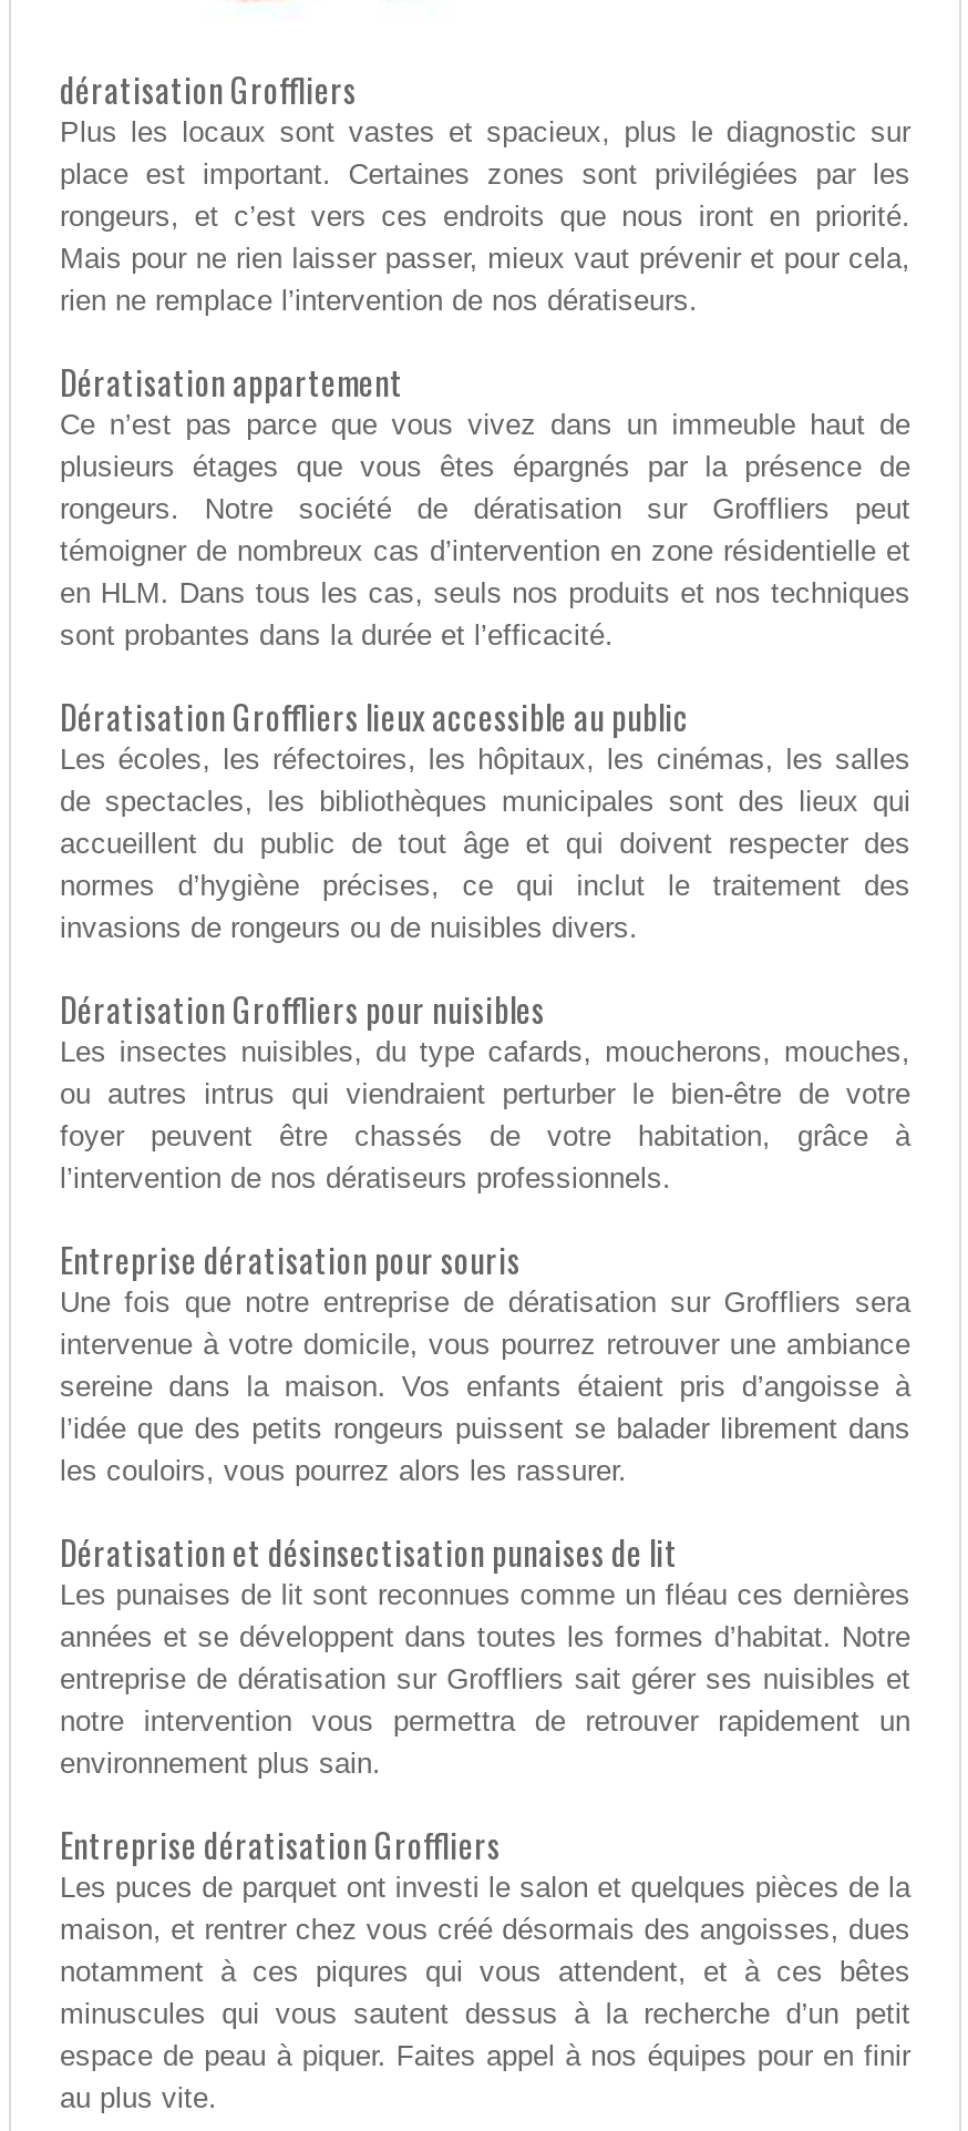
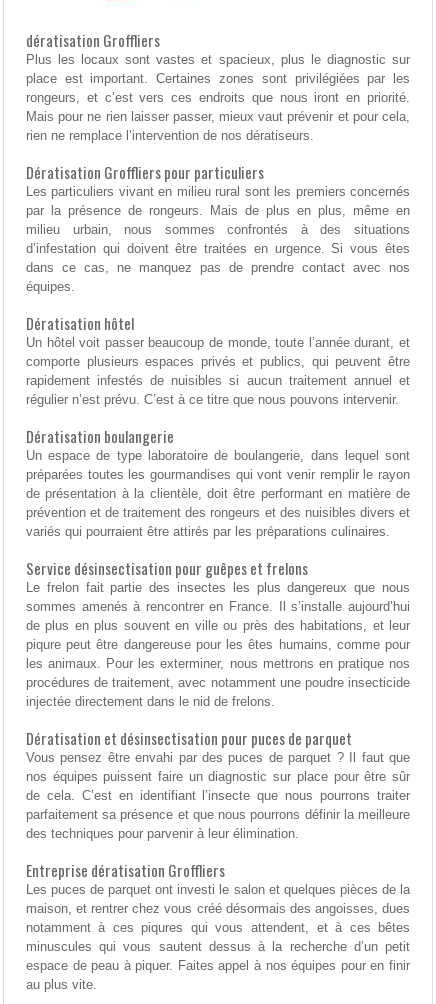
[60,358,910,653] Dératisation appartement | Ce n’est pas parce que vous vivez dans un immeuble haut de | plusieurs étages que vous êtes épargnés par la présence de | rongeurs. Notre société de dératisation sur Groffliers peut | témoigner de nombreux cas d’intervention en zone résidentielle et | en HLM. Dans tous les cas, seuls nos produits et nos techniques | sont probantes dans la durée et l’efficacité. -> [26,161,410,294] Dératisation Groffliers pour particuliers | Les particuliers vivant en milieu rural sont les premiers concernés | par la présence de rongeurs. Mais de plus en plus, même en | milieu urbain, nous sommes confrontés à des situations | d’infestation qui doivent être traitées en urgence. Si vous êtes | dans ce cas, ne manquez pas de prendre contact avec nos | équipes.
[60,693,910,945] Dératisation Groffliers lieux accessible au public | Les écoles, les réfectoires, les hôpitaux, les cinémas, les salles | de spectacles, les bibliothèques municipales sont des lieux qui | accueillent du public de tout âge et qui doivent respecter des | normes d’hygiène précises, ce qui inclut le traitement des | invasions de rongeurs ou de nuisibles divers. -> [26,312,410,407] Dératisation hôtel | Un hôtel voit passer beaucoup de monde, toute l’année durant, et | comporte plusieurs espaces privés et publics, qui peuvent être | rapidement infestés de nuisibles si aucun traitement annuel et | régulier n’est prévu. C’est à ce titre que nous pouvons intervenir.
[60,985,910,1196] Dératisation Groffliers pour nuisibles | Les insectes nuisibles, du type cafards, moucherons, mouches, | ou autres intrus qui viendraient perturber le bien-être de votre | foyer peuvent être chassés de votre habitation, grâce à | l’intervention de nos dératiseurs professionnels. -> [26,425,410,539] Dératisation boulangerie | Un espace de type laboratoire de boulangerie, dans lequel sont | préparées toutes les gourmandises qui vont venir remplir le rayon | de présentation à la clientèle, doit être performant en matière de | prévention et de traitement des rongeurs et des nuisibles divers et | variés qui pourraient être attirés par les préparations culinaires.
[60,1236,910,1488] Entreprise dératisation pour souris | Une fois que notre entreprise de dératisation sur Groffliers sera | intervenue à votre domicile, vous pourrez retrouver une ambiance | sereine dans la maison. Vos enfants étaient pris d’angoisse à | l’idée que des petits rongeurs puissent se balader librement dans | les couloirs, vous pourrez alors les rassurer. -> [26,557,410,709] Service désinsectisation pour guêpes et frelons | Le frelon fait partie des insectes les plus dangereux que nous | sommes amenés à rencontrer en France. Il s’installe aujourd’hui | de plus en plus souvent en ville ou près des habitations, et leur | piqure peut être dangereuse pour les êtes humains, comme pour | les animaux. Pour les exterminer, nous mettrons en pratique nos | procédures de traitement, avec notamment une poudre insecticide | injectée directement dans le nid de frelons.
[60,1528,910,1781] Dératisation et désinsectisation punaises de lit | Les punaises de lit sont reconnues comme un fléau ces dernières | années et se développent dans toutes les formes d’habitat. Notre | entreprise de dératisation sur Groffliers sait gérer ses nuisibles et | notre intervention vous permettra de retrouver rapidement un | environnement plus sain. -> [26,727,410,841] Dératisation et désinsectisation pour puces de parquet | Vous pensez être envahi par des puces de parquet ? Il faut que | nos équipes puissent faire un diagnostic sur place pour être sûr | de cela. C’est en identifiant l’insecte que nous pourrons traiter | parfaitement sa présence et que nous pourrons définir la meilleure | des techniques pour parvenir à leur élimination.

